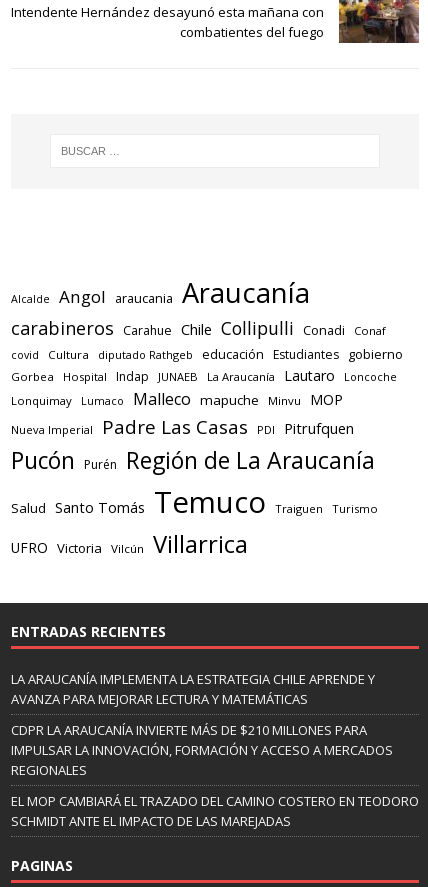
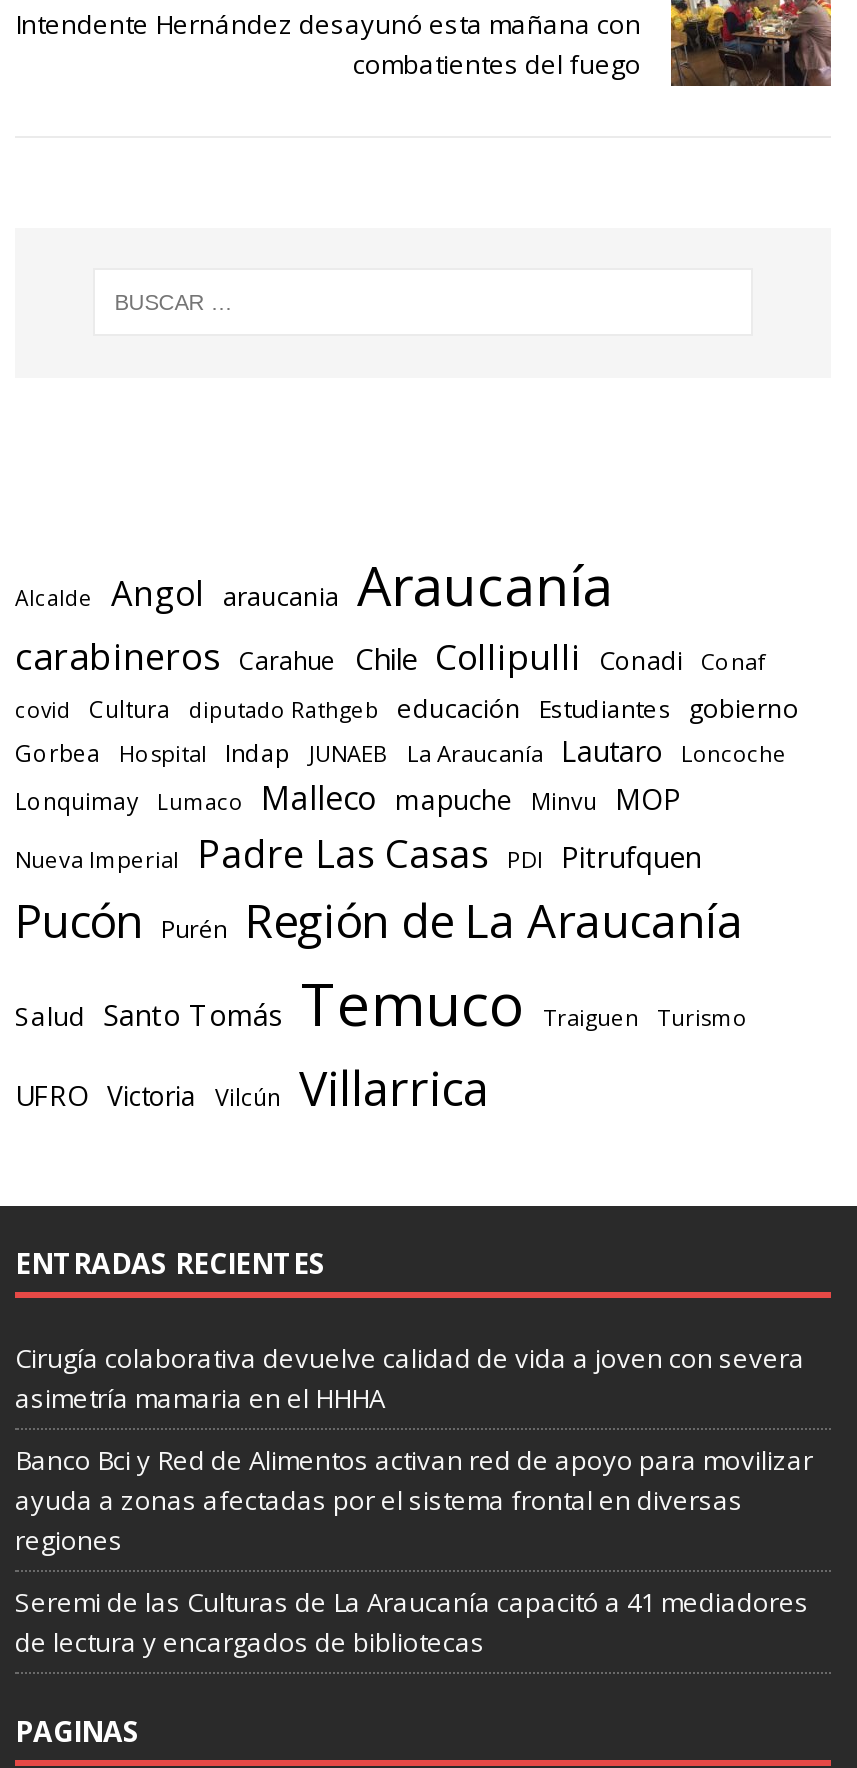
[11,670,375,708] LA ARAUCANÍA IMPLEMENTA LA ESTRATEGIA CHILE APRENDE Y | AVANZA PARA MEJORAR LECTURA Y MATEMÁTICAS -> [15,1339,805,1415] Cirugía colaborativa devuelve calidad de vida a joven con severa | asimetría mamaria en el HHHA
[11,721,393,779] CDPR LA ARAUCANÍA INVIERTE MÁS DE $210 MILLONES PARA | IMPULSAR LA INNOVACIÓN, FORMACIÓN Y ACCESO A MERCADOS | REGIONALES -> [15,1441,813,1557] Banco Bci y Red de Alimentos activan red de apoyo para movilizar | ayuda a zonas afectadas por el sistema frontal en diversas | regiones
[11,792,419,830] EL MOP CAMBIARÁ EL TRAZADO DEL CAMINO COSTERO EN TEODORO | SCHMIDT ANTE EL IMPACTO DE LAS MAREJADAS -> [15,1583,809,1659] Seremi de las Culturas de La Araucanía capacitó a 41 mediadores | de lectura y encargados de bibliotecas

